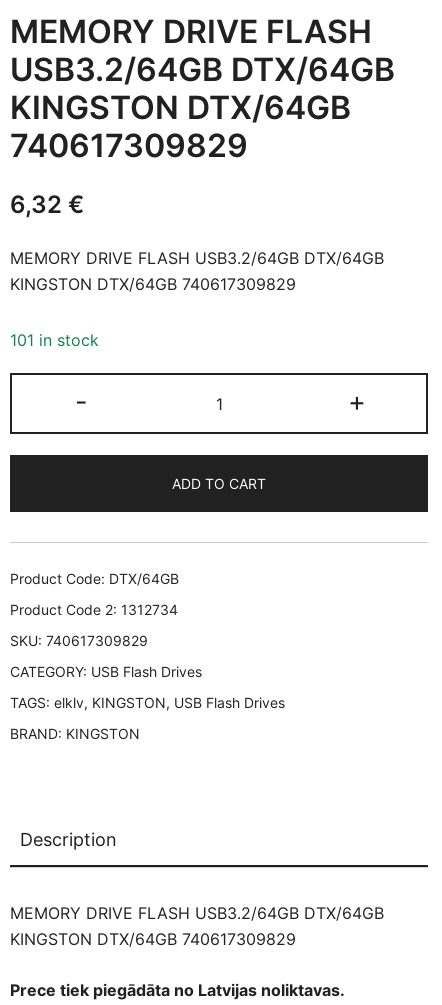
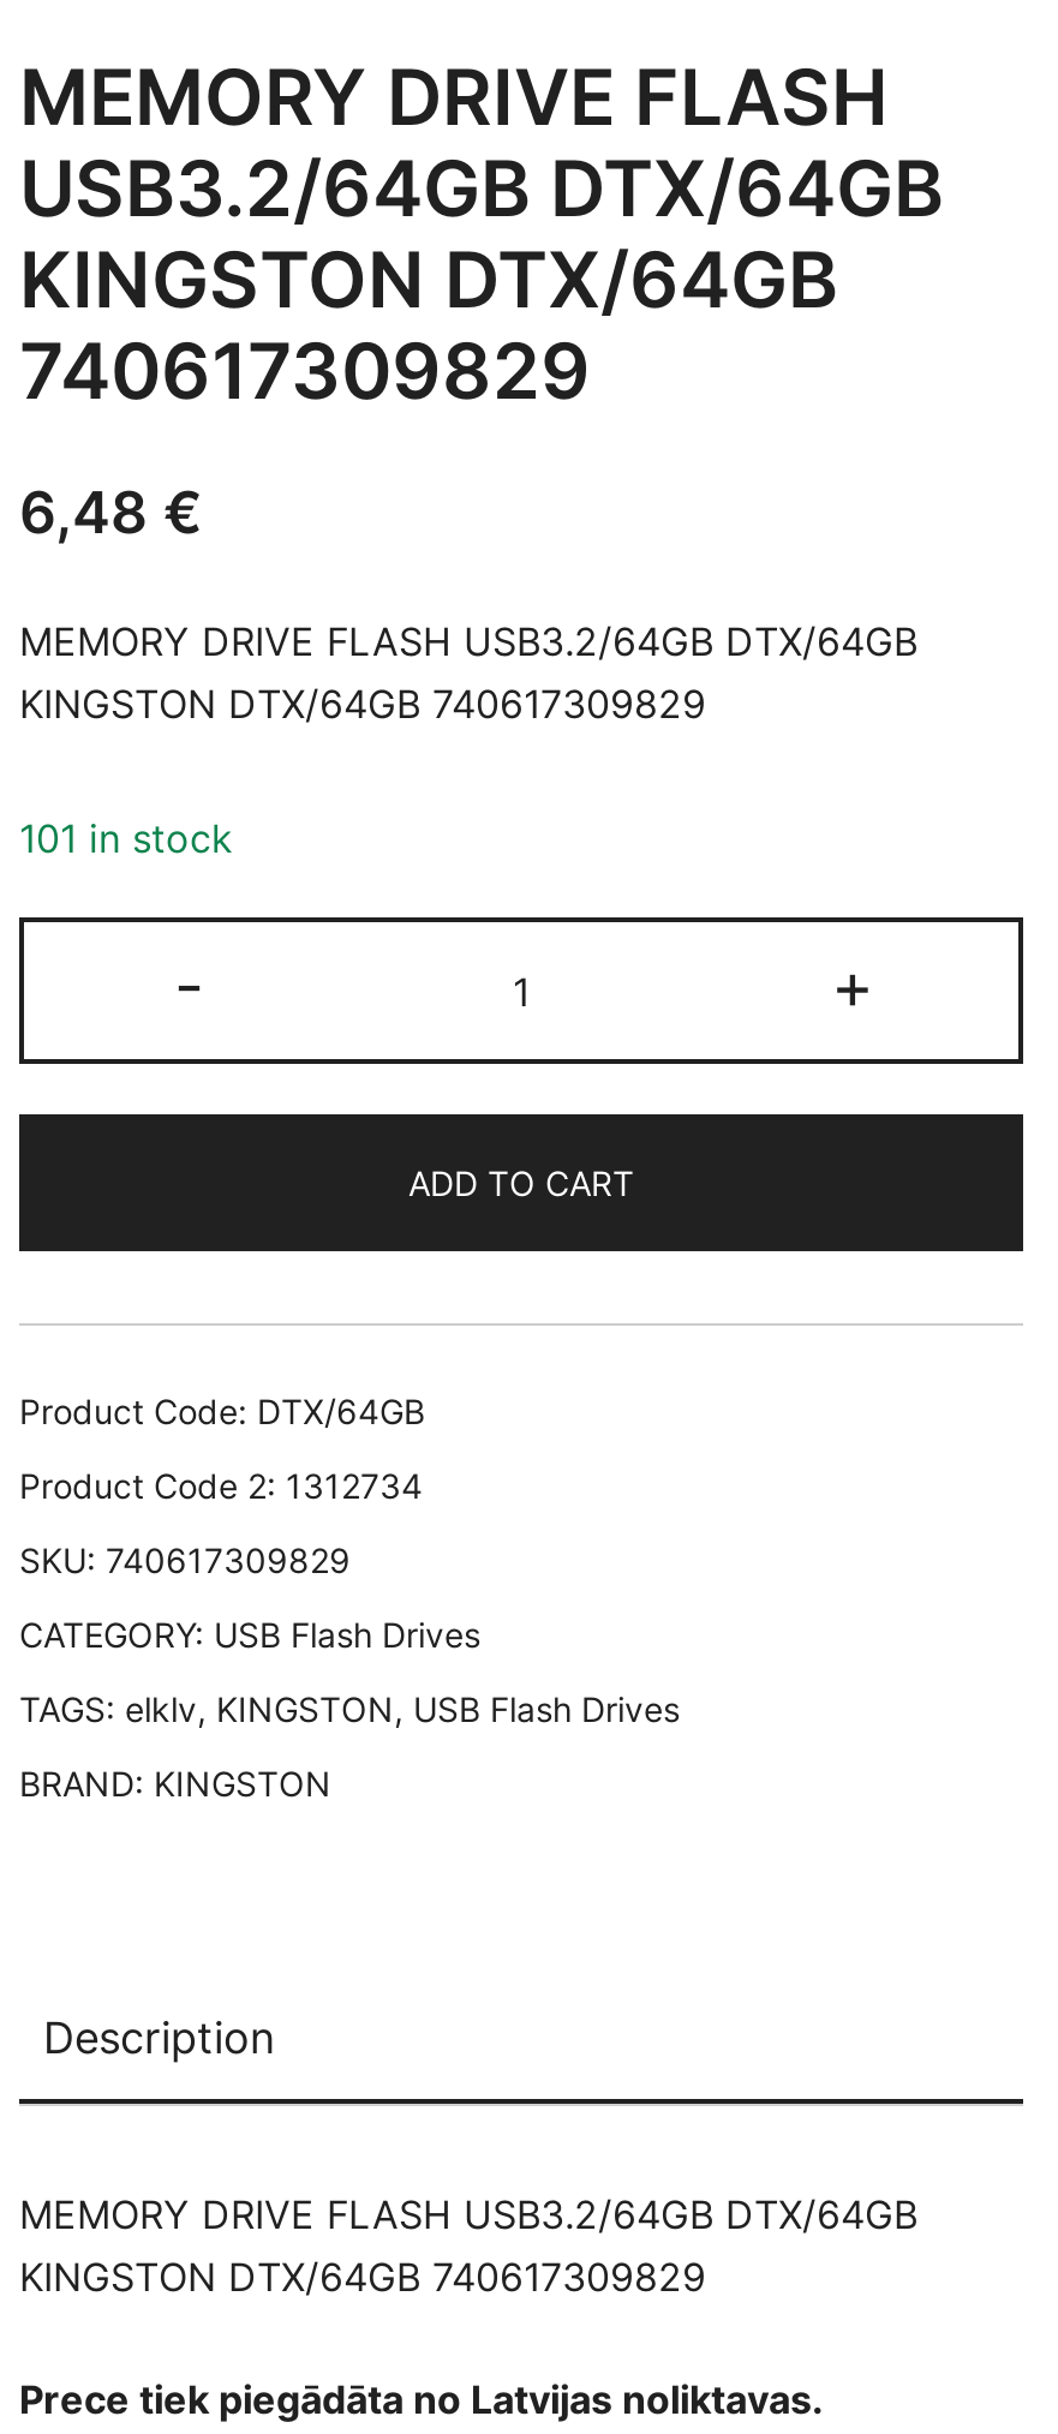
[10,190,84,219] 6,32 € -> [19,478,202,548] 6,48 €

